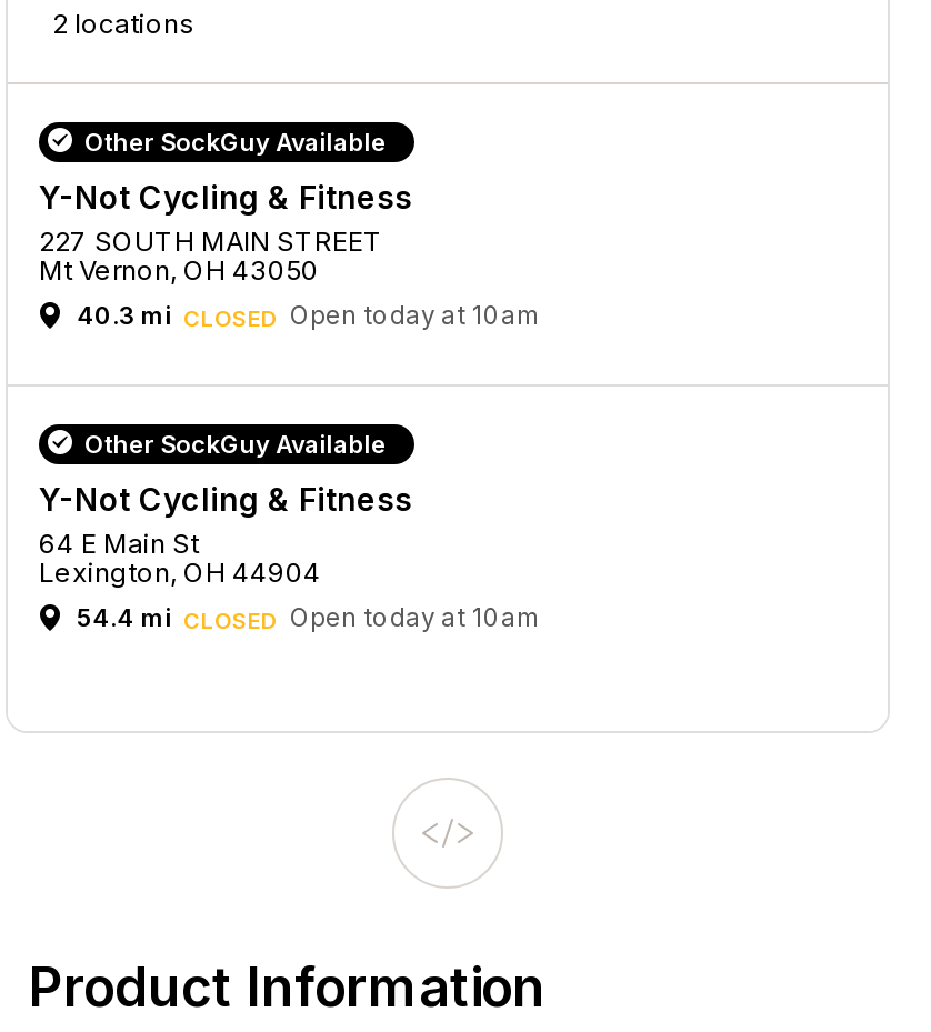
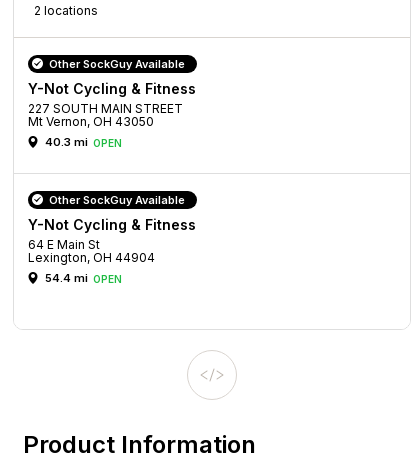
[77,299,541,331] 40.3 mi CLOSED Open today at 10am -> [45,134,122,148] 40.3 mi OPEN
[77,601,541,633] 54.4 mi CLOSED Open today at 10am -> [45,270,122,284] 54.4 mi OPEN

